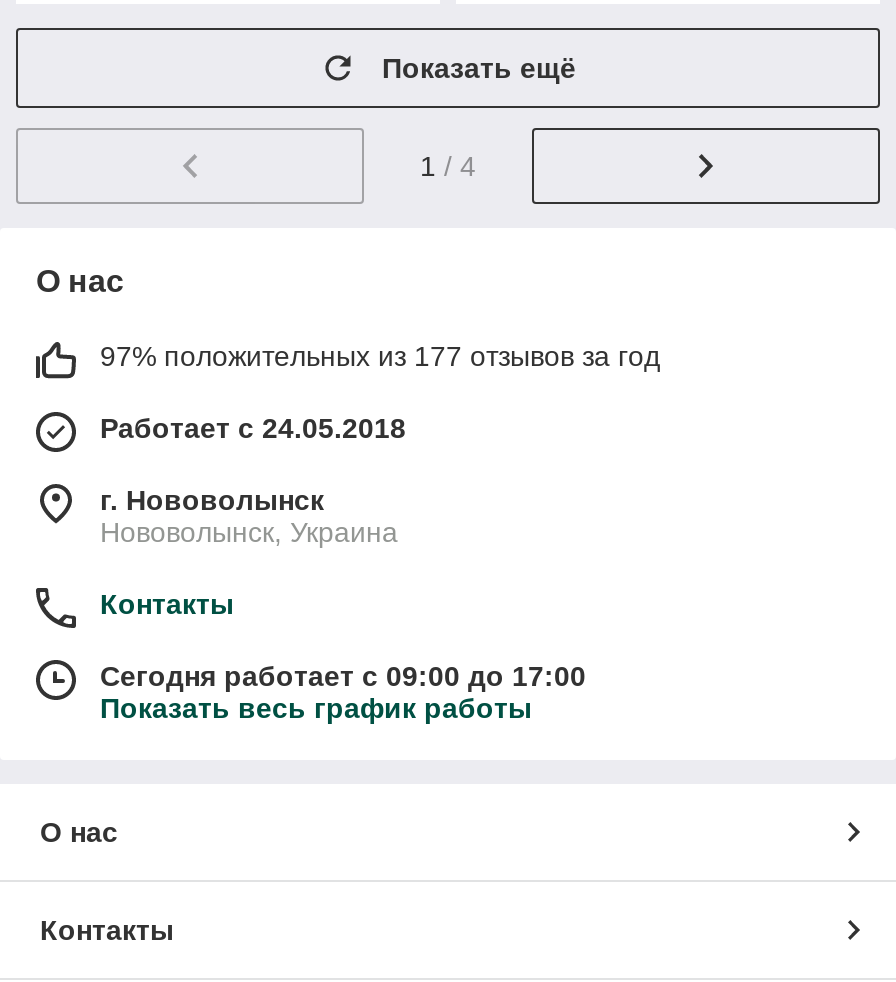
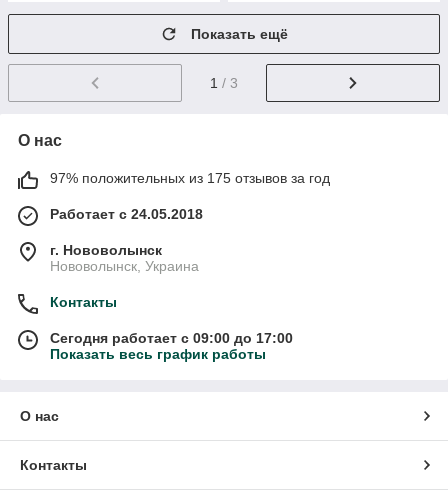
[420,150,476,182] 1 / 4 -> [210,75,238,91] 1 / 3
[100,340,660,372] 97% положительных из 177 отзывов за год -> [50,170,330,186] 97% положительных из 175 отзывов за год

